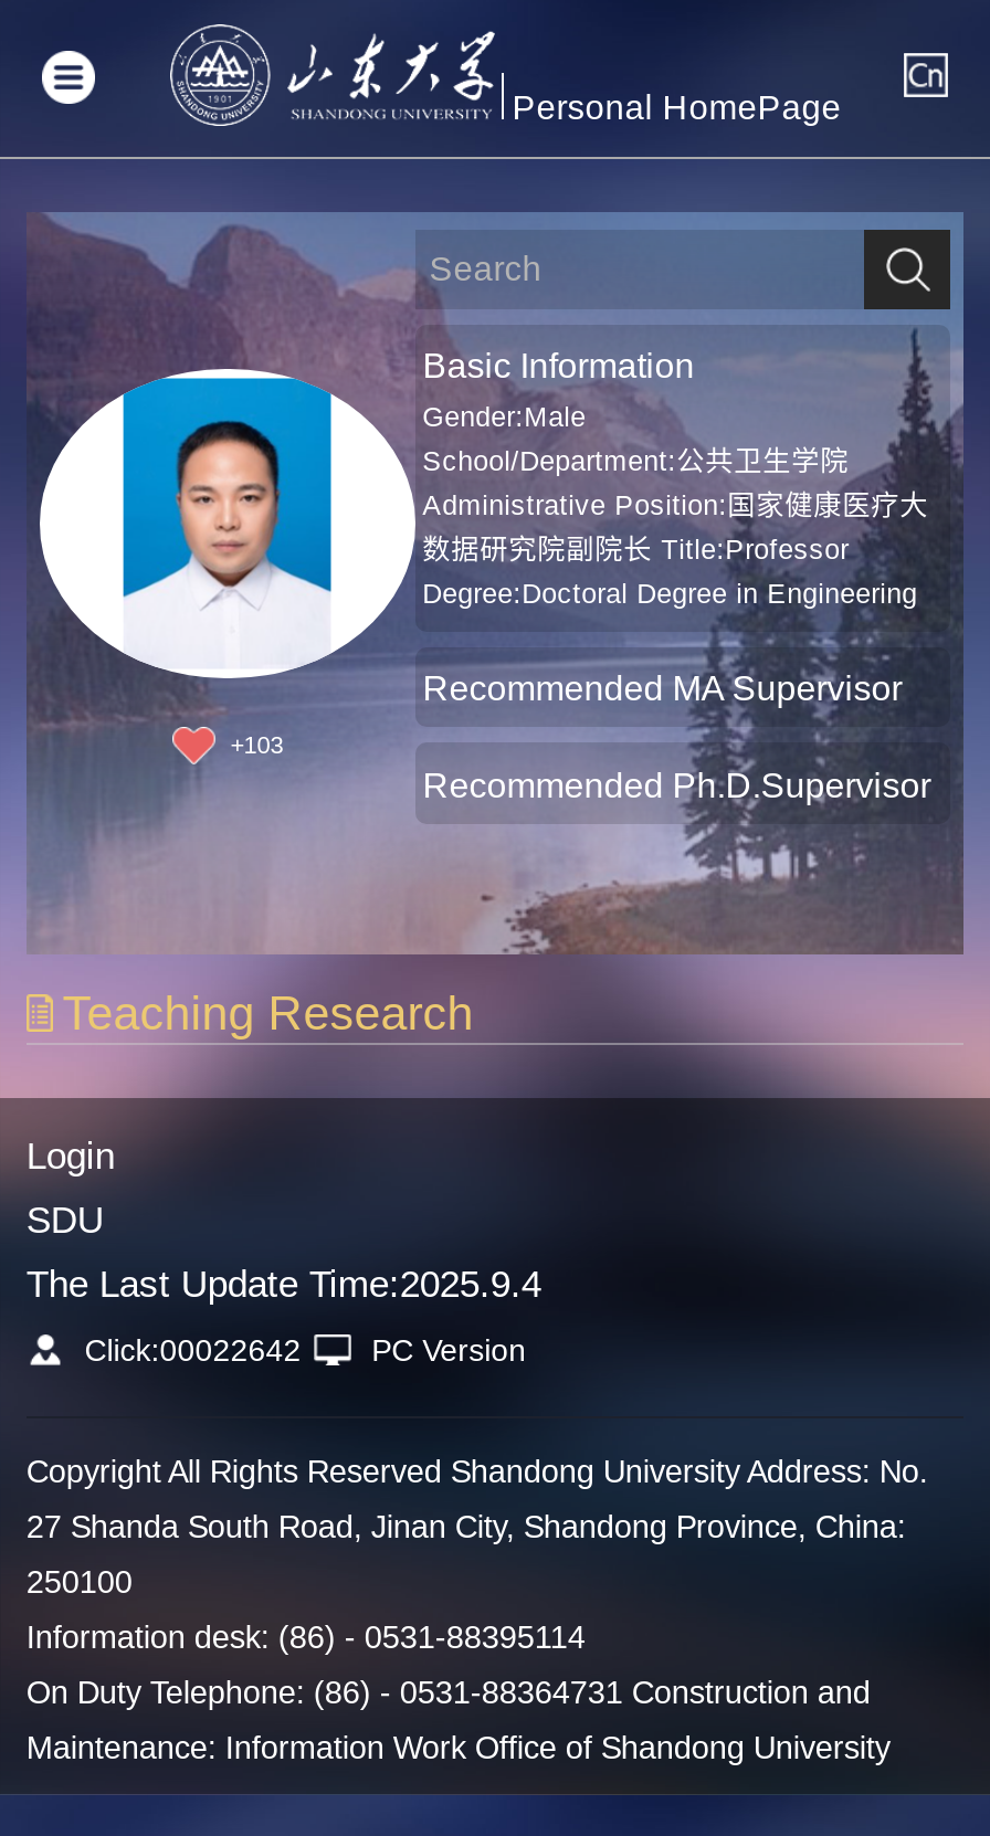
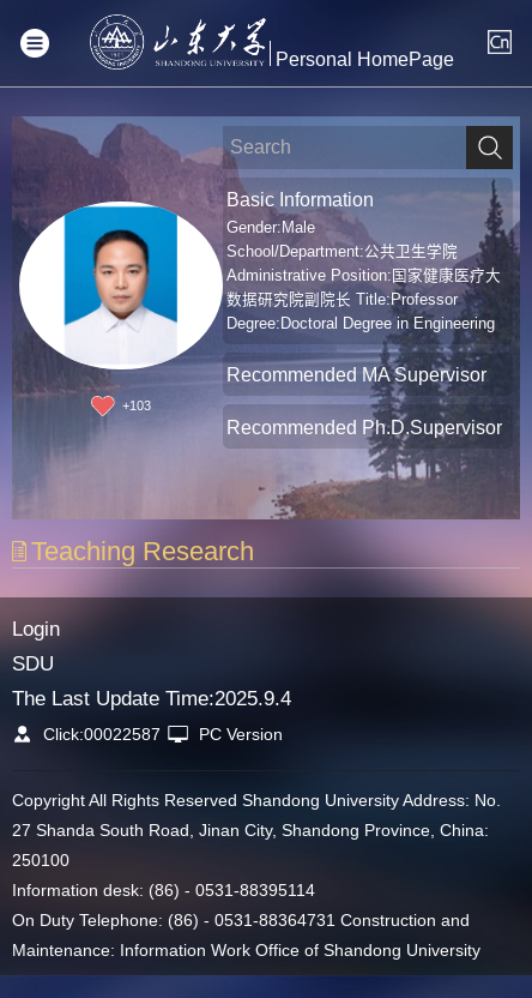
[84,1332,526,1367] Click:00022642 PC Version -> [43,724,283,744] Click:00022587 PC Version

